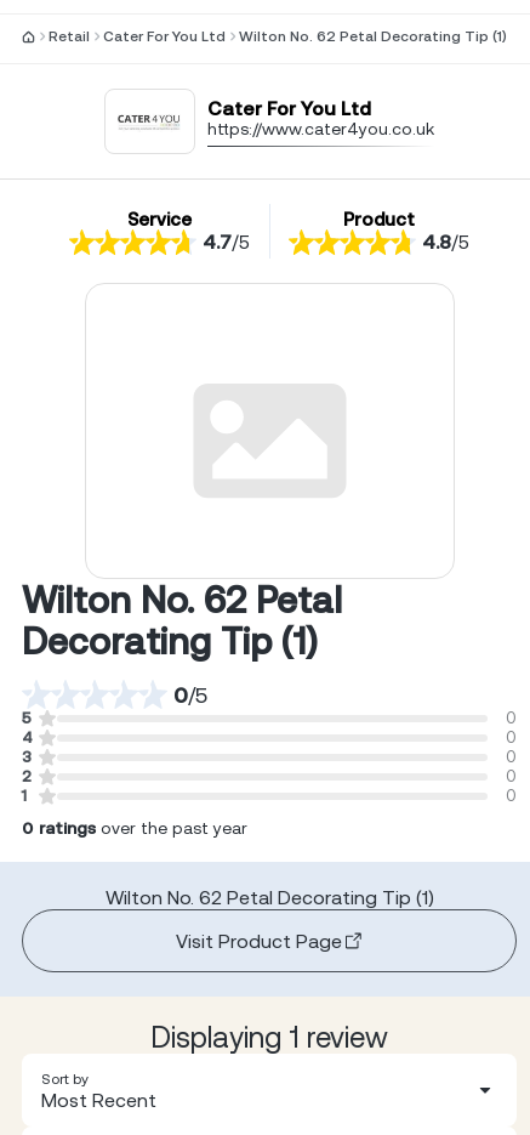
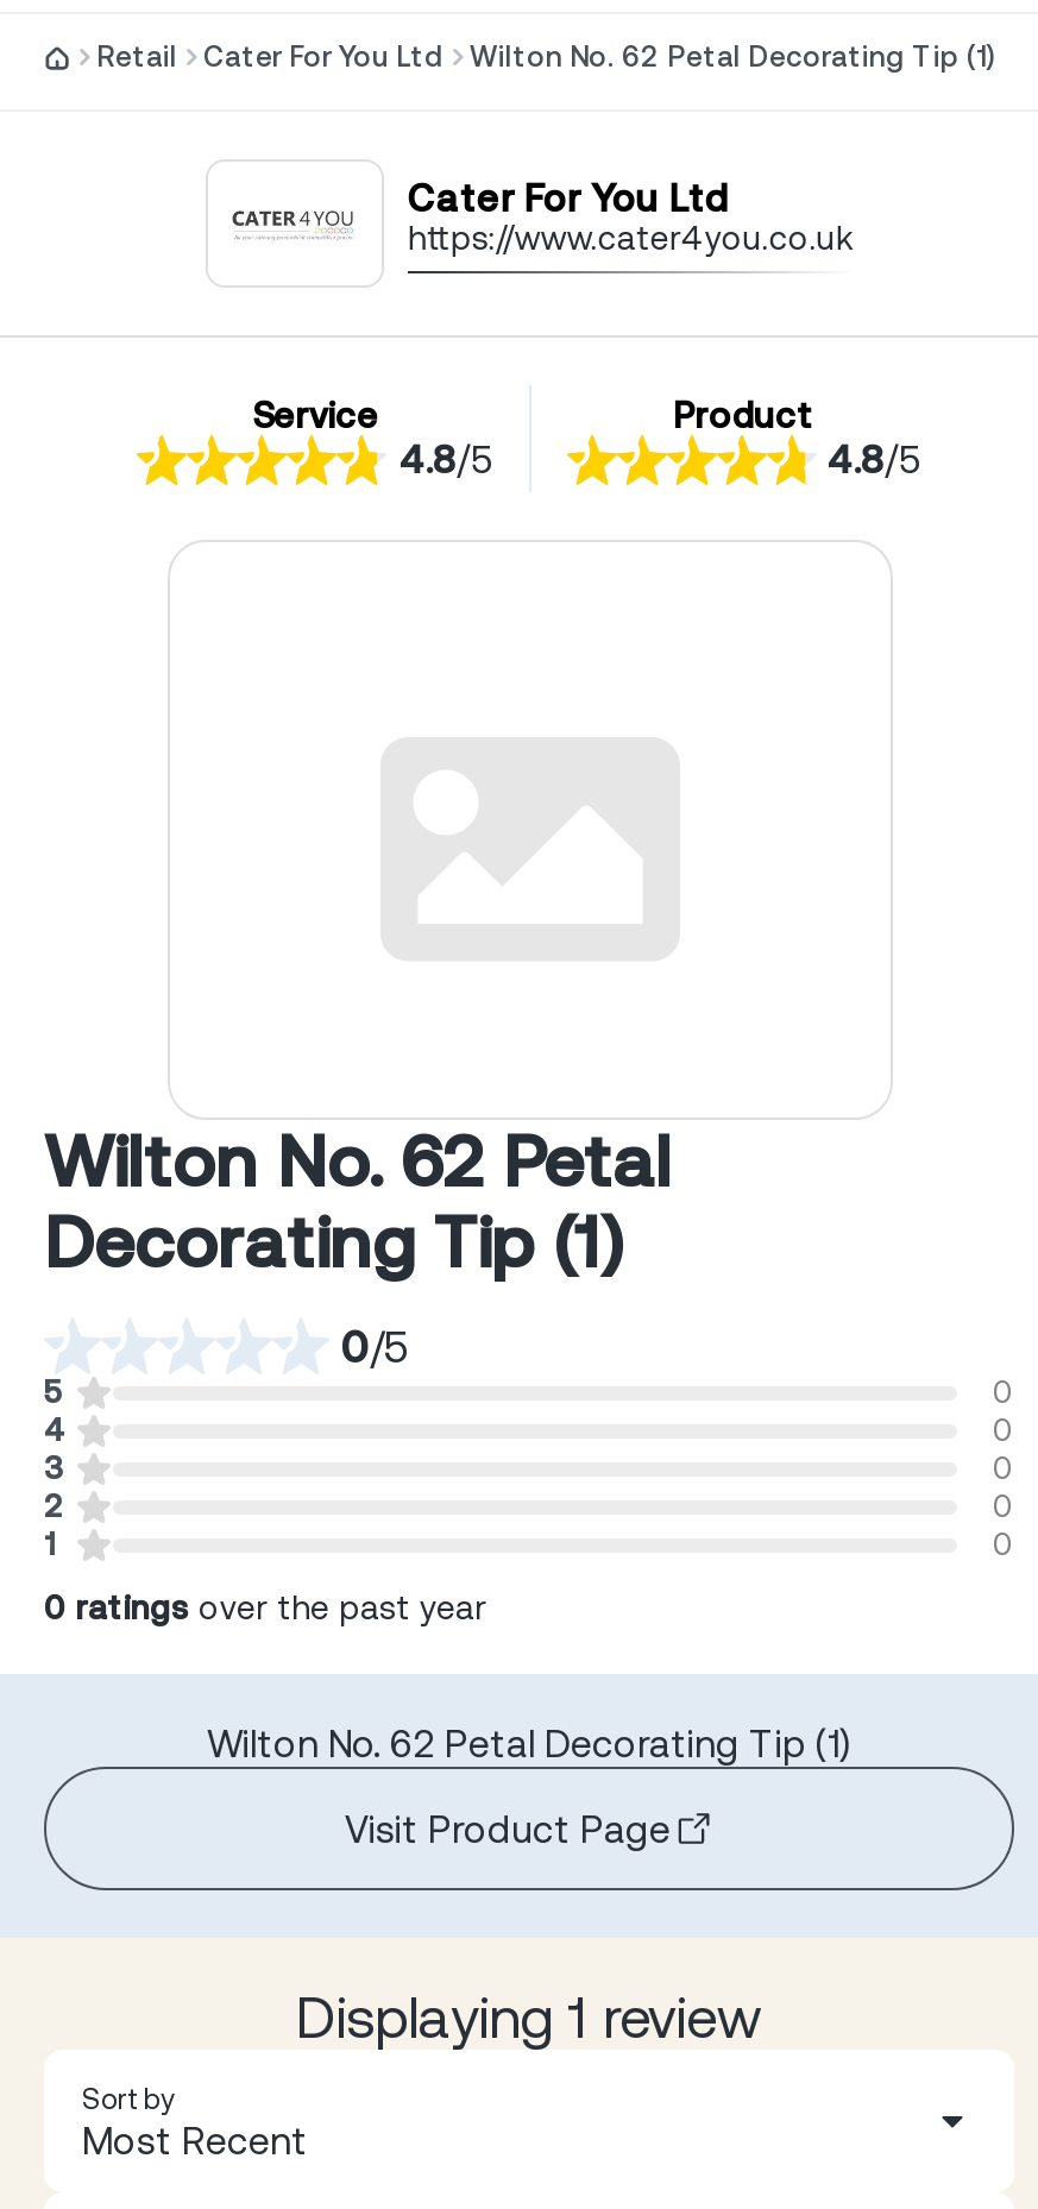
[203,231,250,252] 4.7/5 -> [400,438,492,480] 4.8/5

